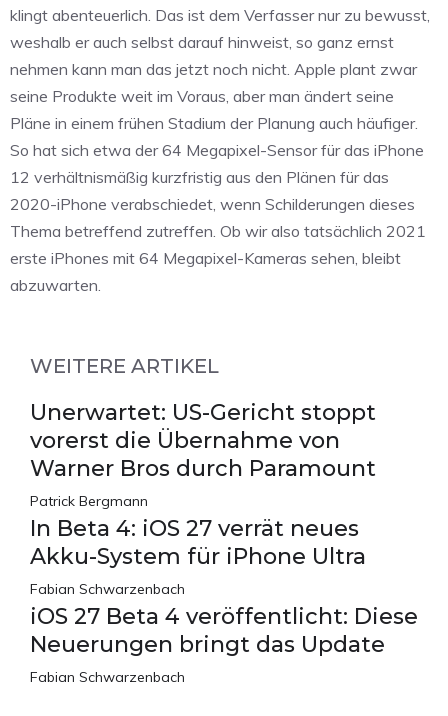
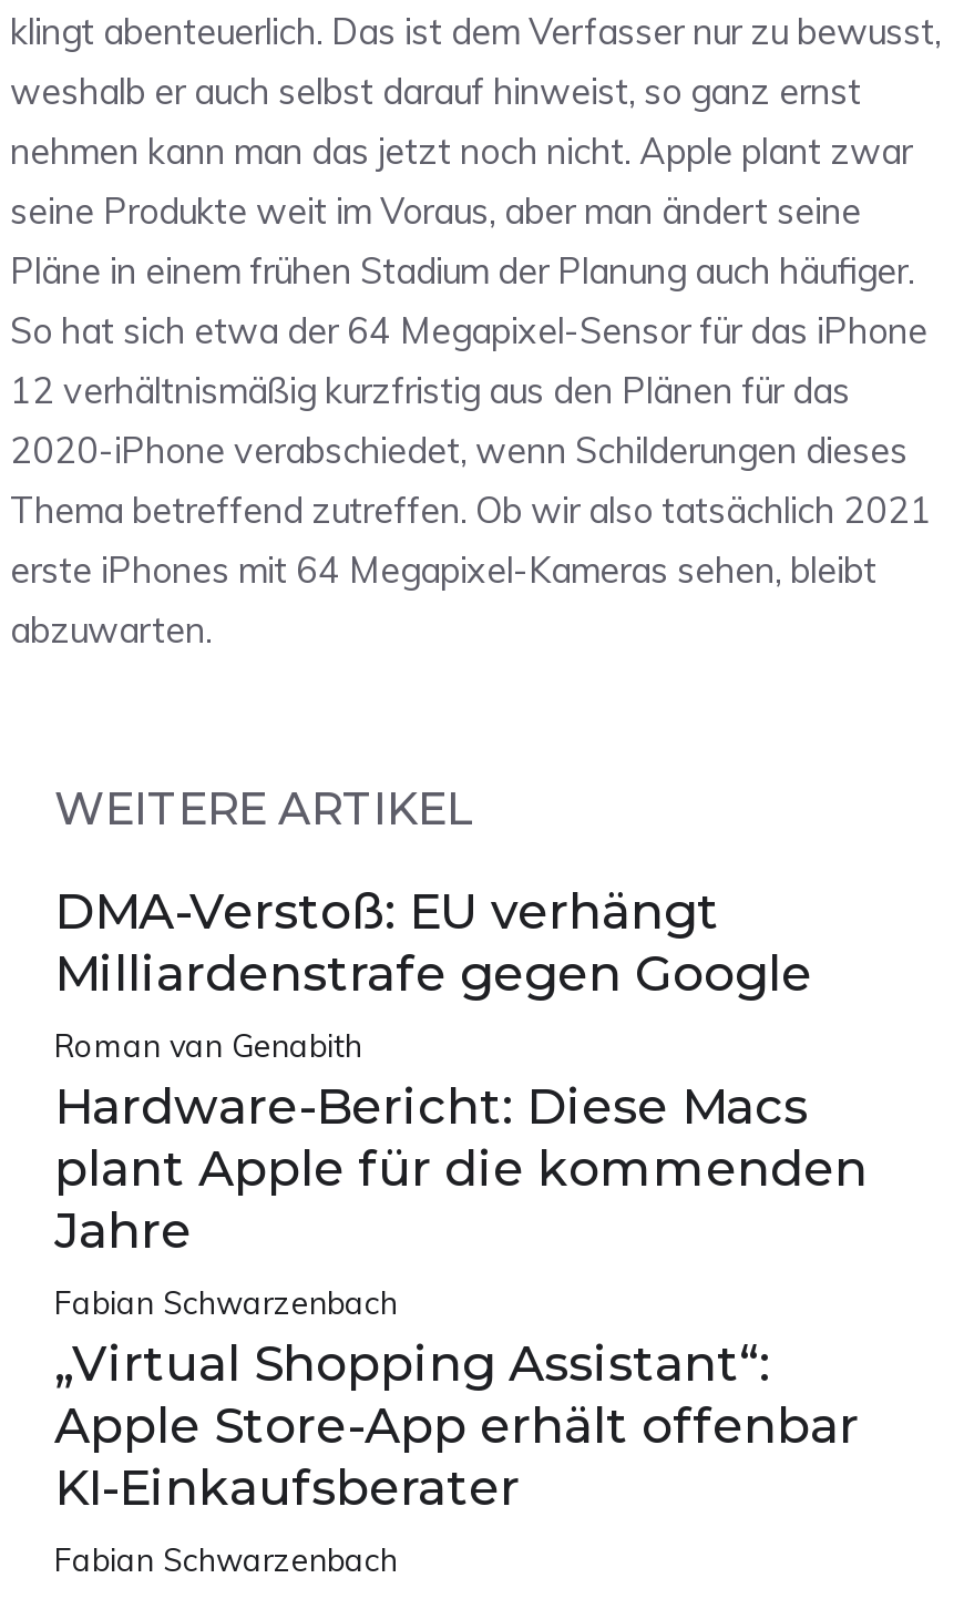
[30,399,376,570] Unerwartet: US-Gericht stoppt | vorerst die Übernahme von | Warner Bros durch Paramount | Patrick Bergmann | In Beta 4: iOS 27 verrät neues | Akku-System für iPhone Ultra -> [54,883,868,1262] DMA-Verstoß: EU verhängt | Milliardenstrafe gegen Google | Roman van Genabith | Hardware-Bericht: Diese Macs | plant Apple für die kommenden | Jahre
[30,603,418,658] iOS 27 Beta 4 veröffentlicht: Diese | Neuerungen bringt das Update -> [54,1335,859,1519] „Virtual Shopping Assistant“: | Apple Store-App erhält offenbar | KI-Einkaufsberater

